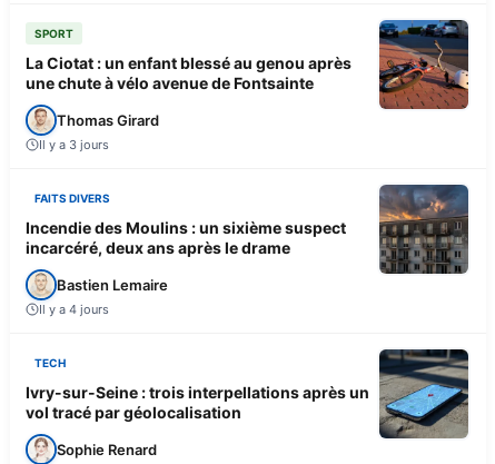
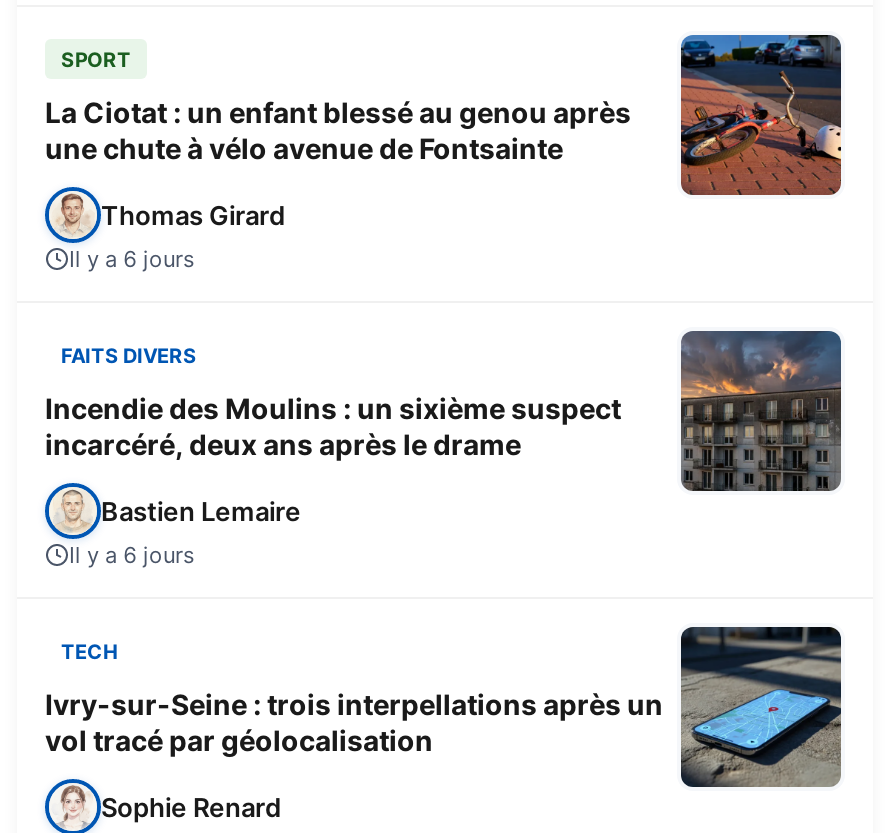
[39,136,109,152] Il y a 3 jours -> [69,244,195,272] Il y a 6 jours
[39,301,109,317] Il y a 4 jours -> [69,540,195,568] Il y a 6 jours

